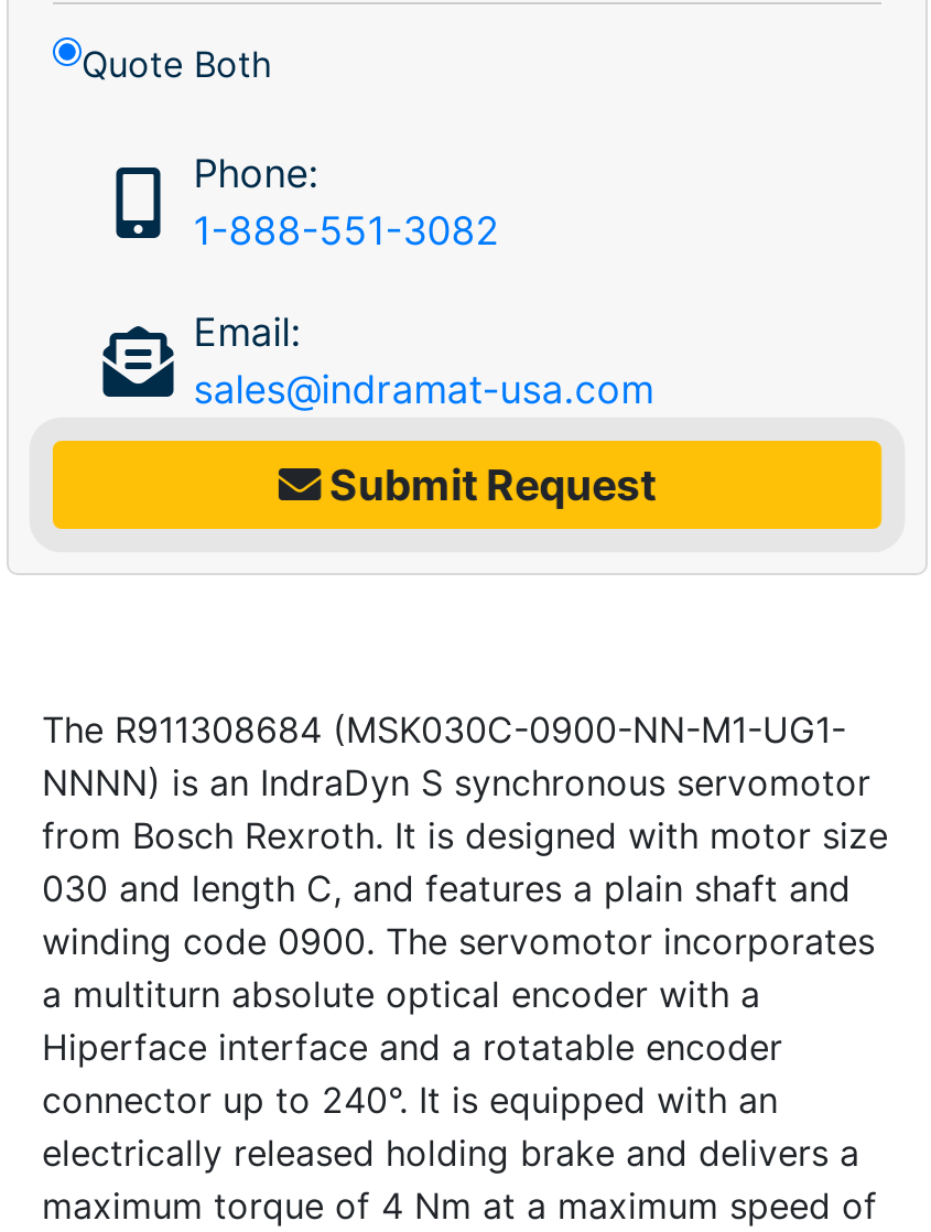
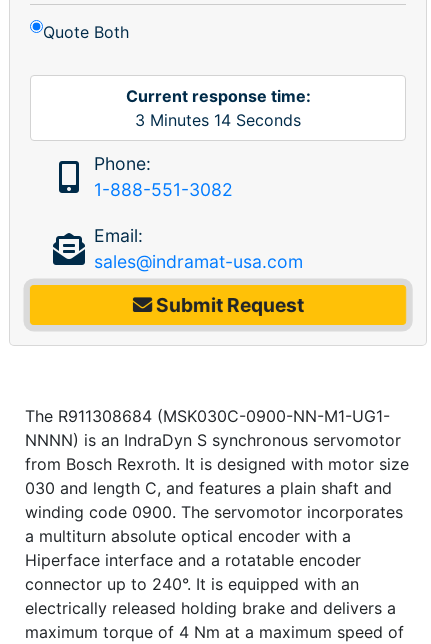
none -> [125,86,310,130] Current response time: | 3 Minutes 14 Seconds

